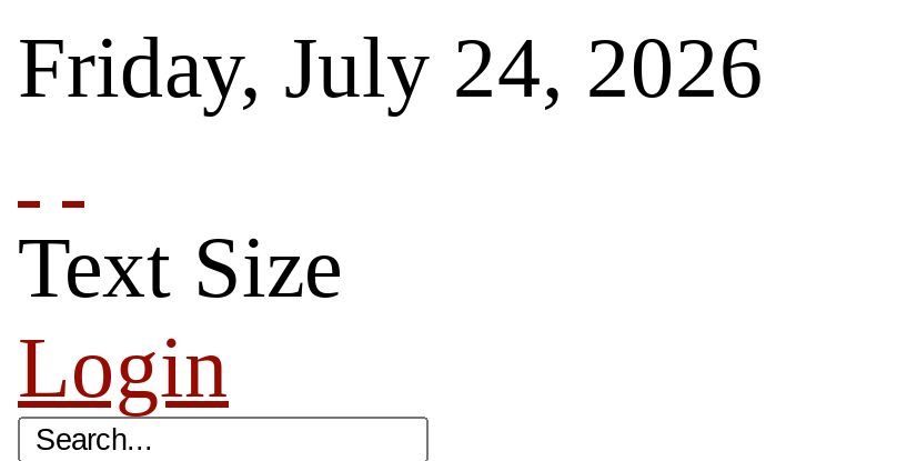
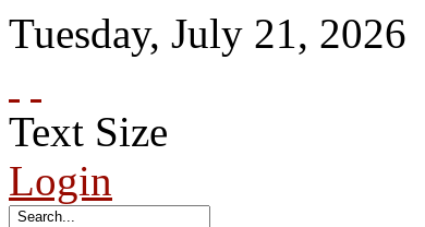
[18,19,764,114] Friday, July 24, 2026 -> [9,10,406,57] Tuesday, July 21, 2026

